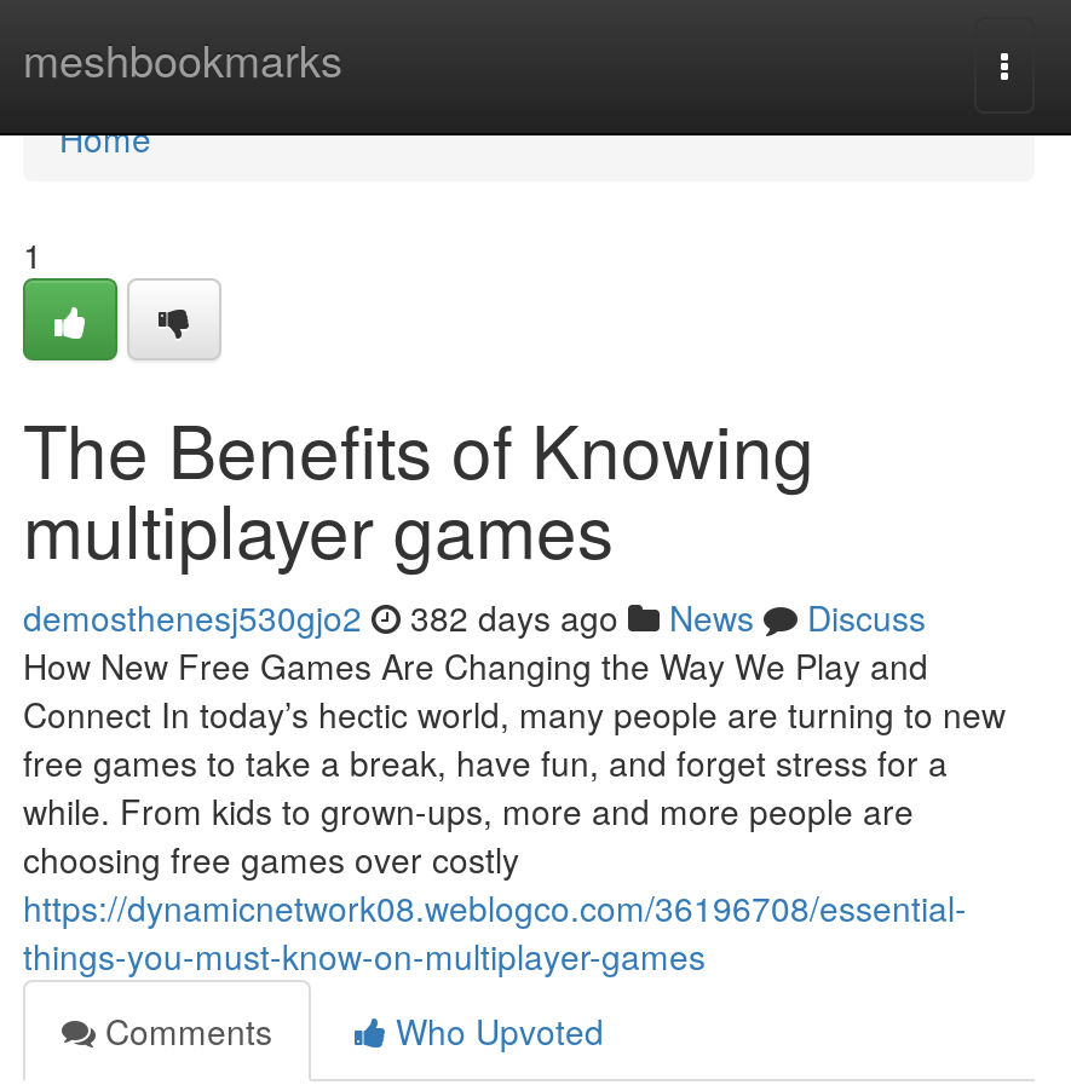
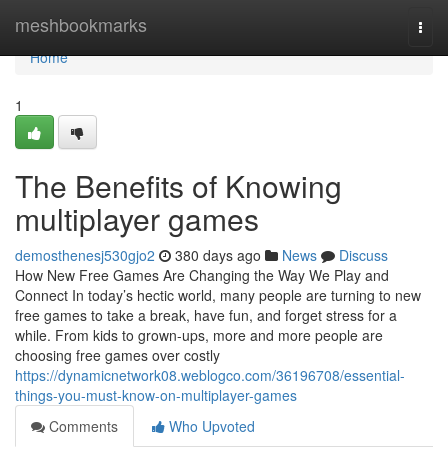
[23,593,926,641] demosthenesj530gjo2 382 days ago News Discuss -> [15,245,388,265] demosthenesj530gjo2 380 days ago News Discuss

